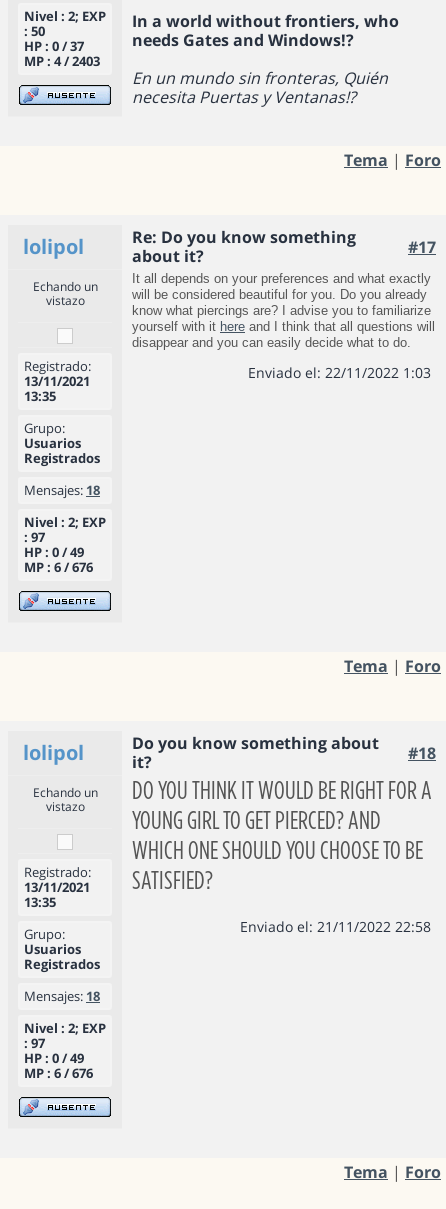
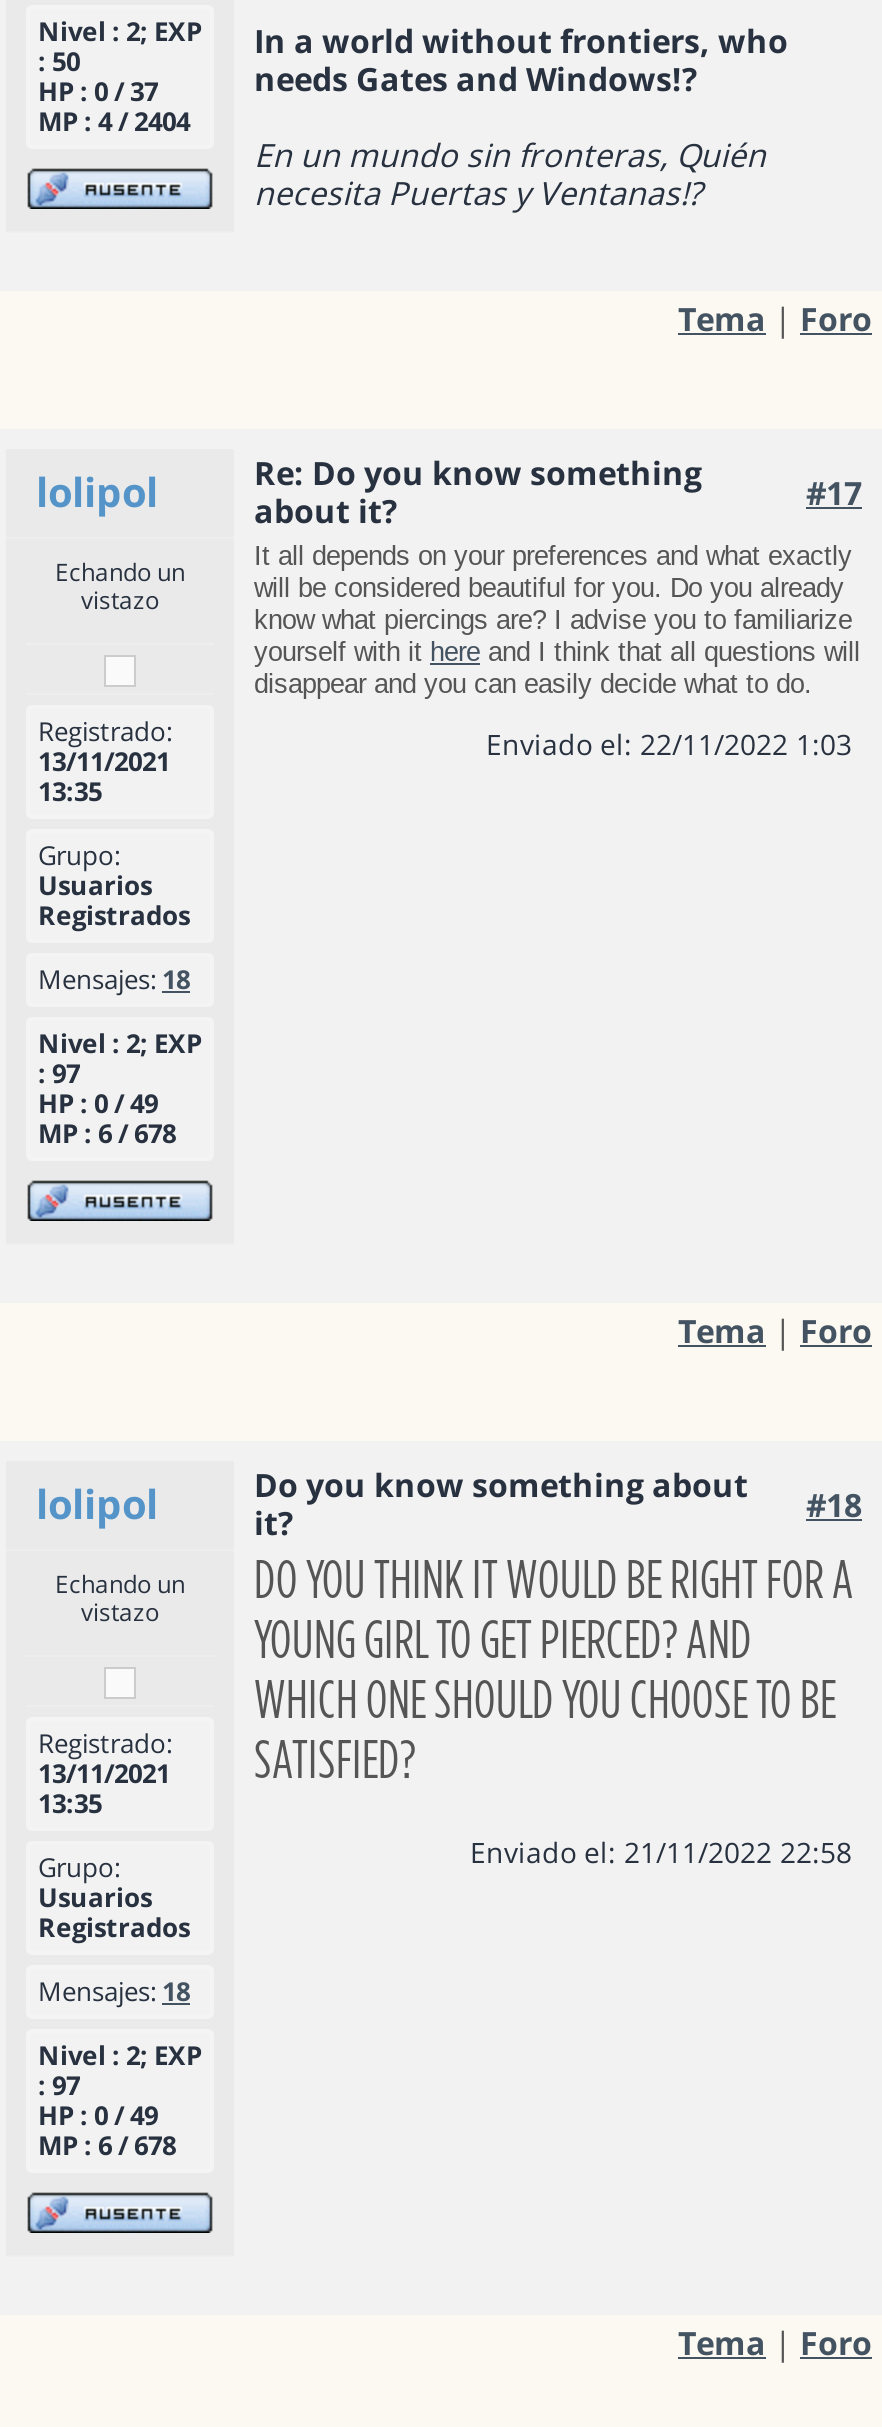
[24,51,100,69] MP : 4 / 2403 -> [38,102,190,138] MP : 4 / 2404
[24,557,93,575] MP : 6 / 676 -> [38,1114,176,1150] MP : 6 / 678
[24,1063,93,1081] MP : 6 / 676 -> [38,2126,176,2162] MP : 6 / 678

